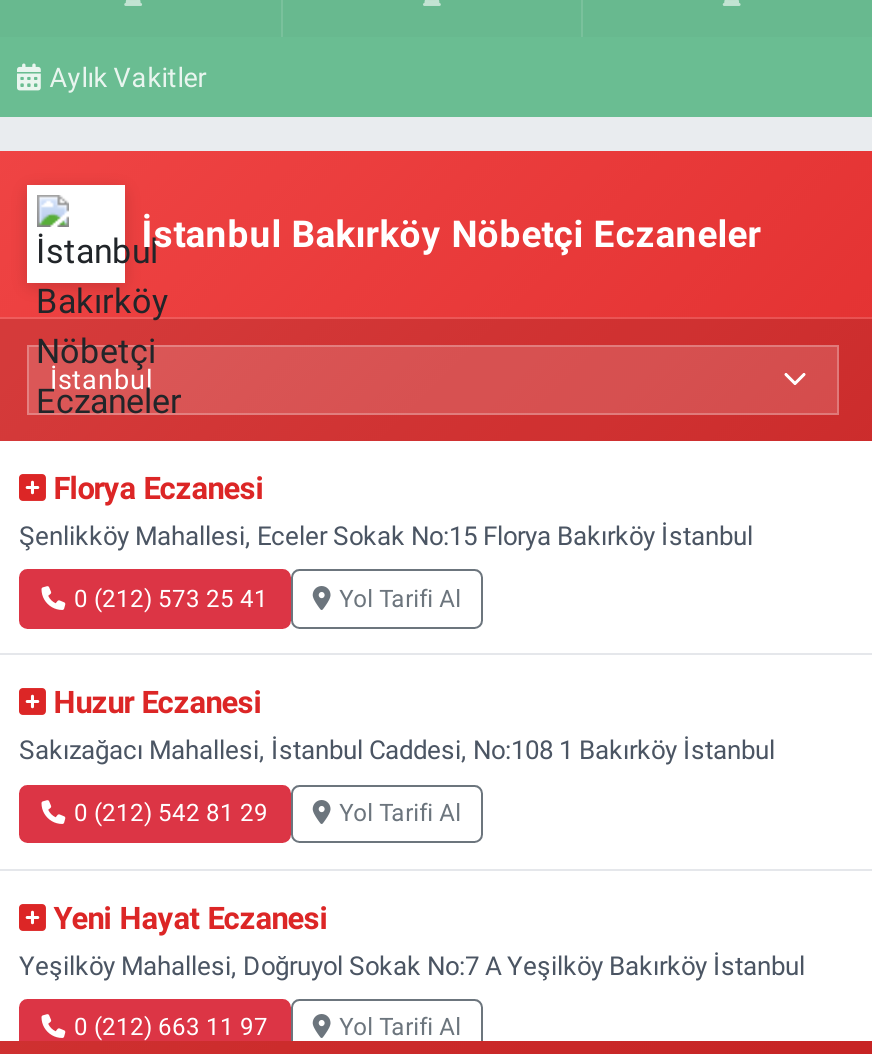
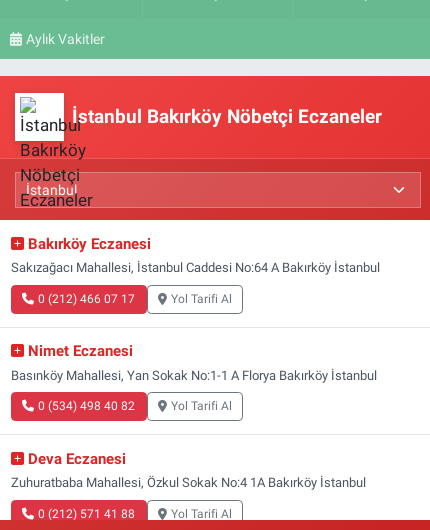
[53,470,263,506] Florya Eczanesi -> [28,235,151,253] Bakırköy Eczanesi
[19,521,753,551] Şenlikköy Mahallesi, Eceler Sokak No:15 Florya Bakırköy İstanbul -> [11,260,380,275] Sakızağacı Mahallesi, İstanbul Caddesi No:64 A Bakırköy İstanbul
[74,584,268,612] 0 (212) 573 25 41 -> [38,292,135,306] 0 (212) 466 07 17
[19,685,775,765] Huzur Eczanesi | Sakızağacı Mahallesi, İstanbul Caddesi, No:108 1 Bakırköy İstanbul -> [11,342,377,383] Nimet Eczanesi | Basınköy Mahallesi, Yan Sokak No:1-1 A Florya Bakırköy İstanbul
[74,799,268,827] 0 (212) 542 81 29 -> [38,399,135,413] 0 (534) 498 40 82
[19,900,805,980] Yeni Hayat Eczanesi | Yeşilköy Mahallesi, Doğruyol Sokak No:7 A Yeşilköy Bakırköy İstanbul -> [11,450,366,490] Deva Eczanesi | Zuhuratbaba Mahallesi, Özkul Sokak No:4 1A Bakırköy İstanbul
[74,1014,268,1042] 0 (212) 663 11 97 -> [38,507,135,521] 0 (212) 571 41 88

